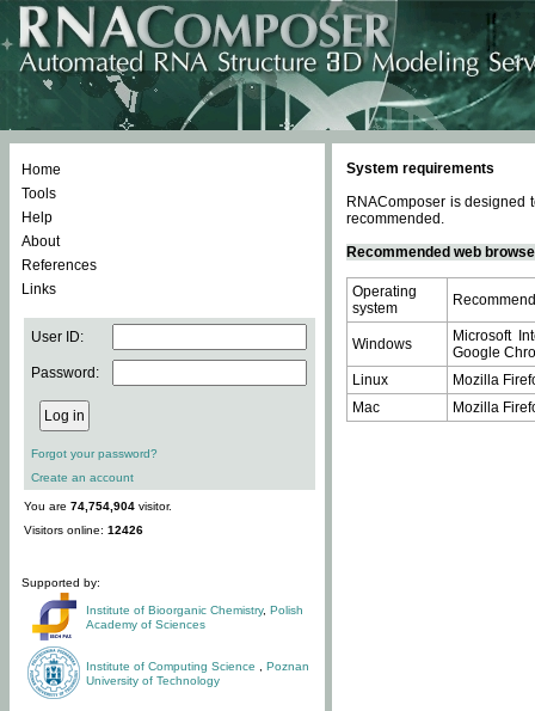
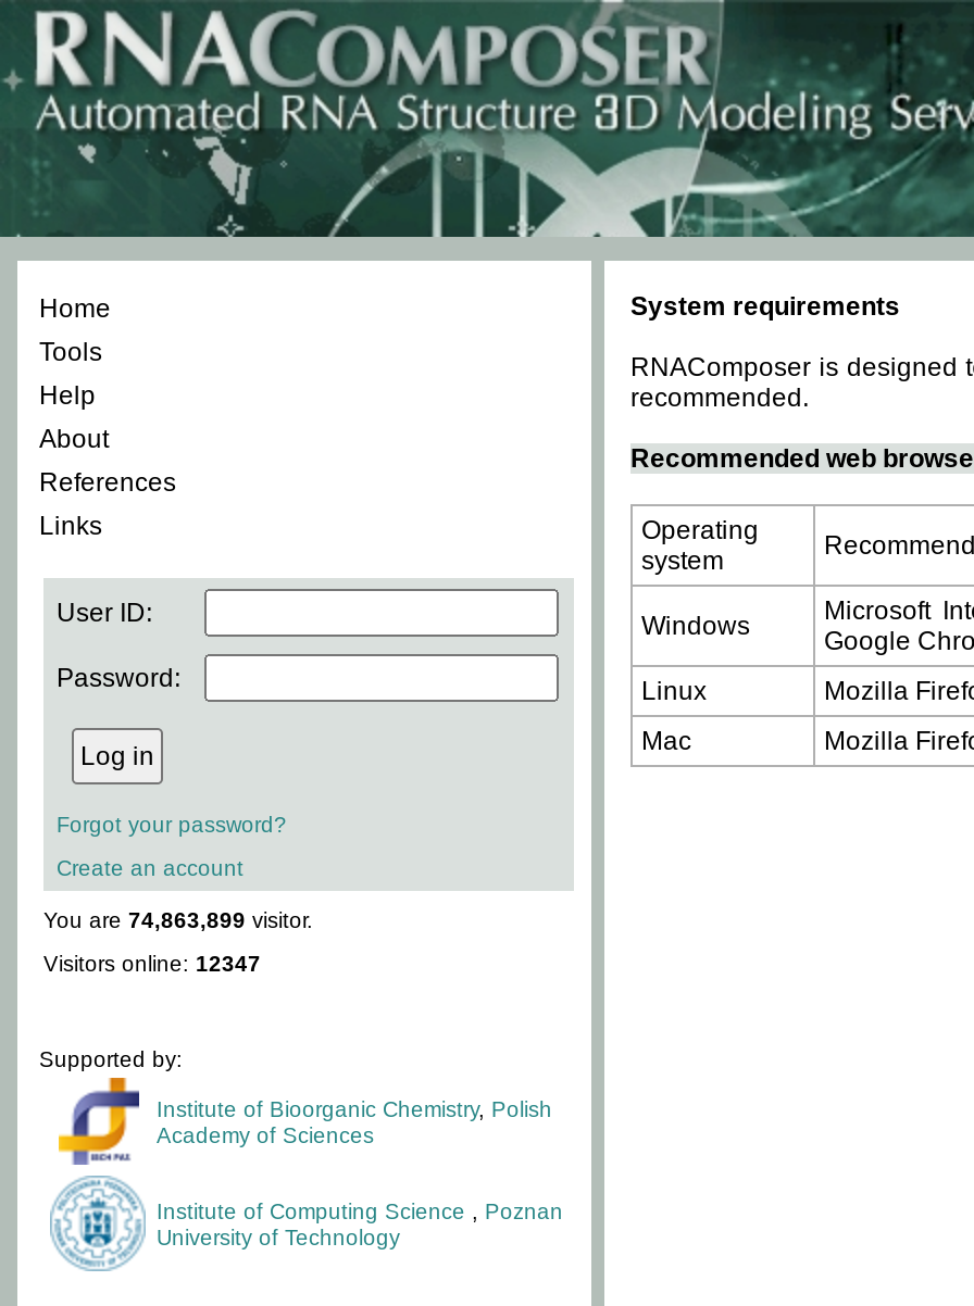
[24,499,172,513] You are 74,754,904 visitor. -> [43,908,313,932] You are 74,863,899 visitor.
[24,523,143,537] Visitors online: 12426 -> [43,952,261,976] Visitors online: 12347

